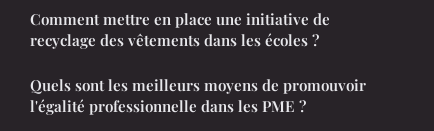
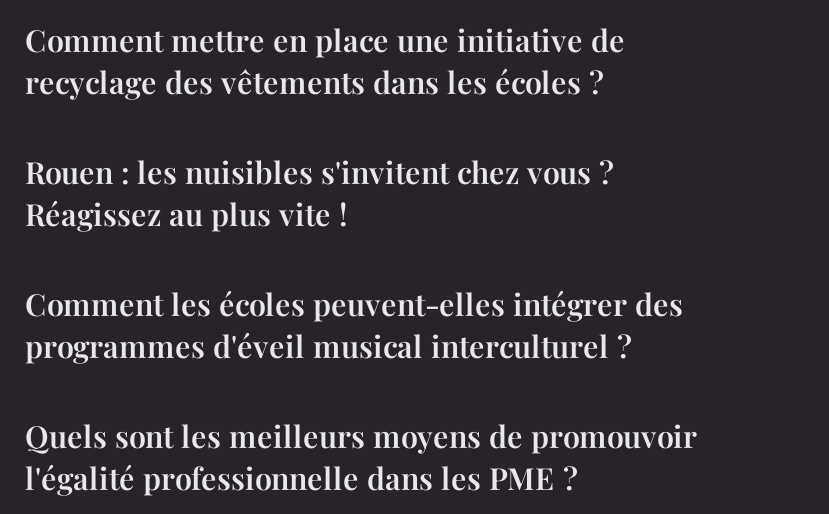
none -> [25,153,683,367] Rouen : les nuisibles s'invitent chez vous ? | Réagissez au plus vite ! | Comment les écoles peuvent-elles intégrer des | programmes d'éveil musical interculturel ?

